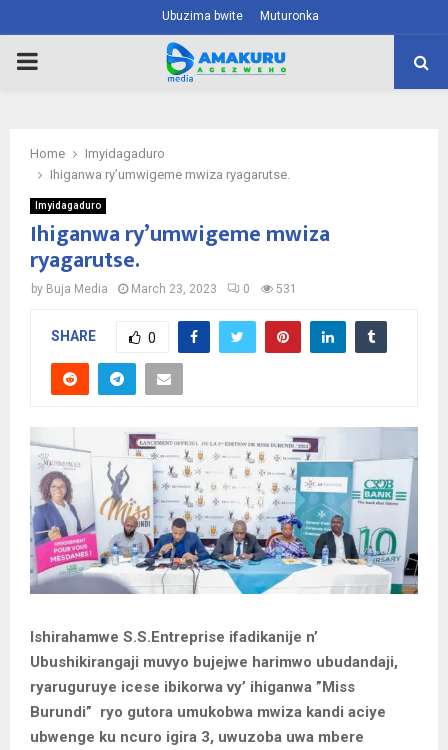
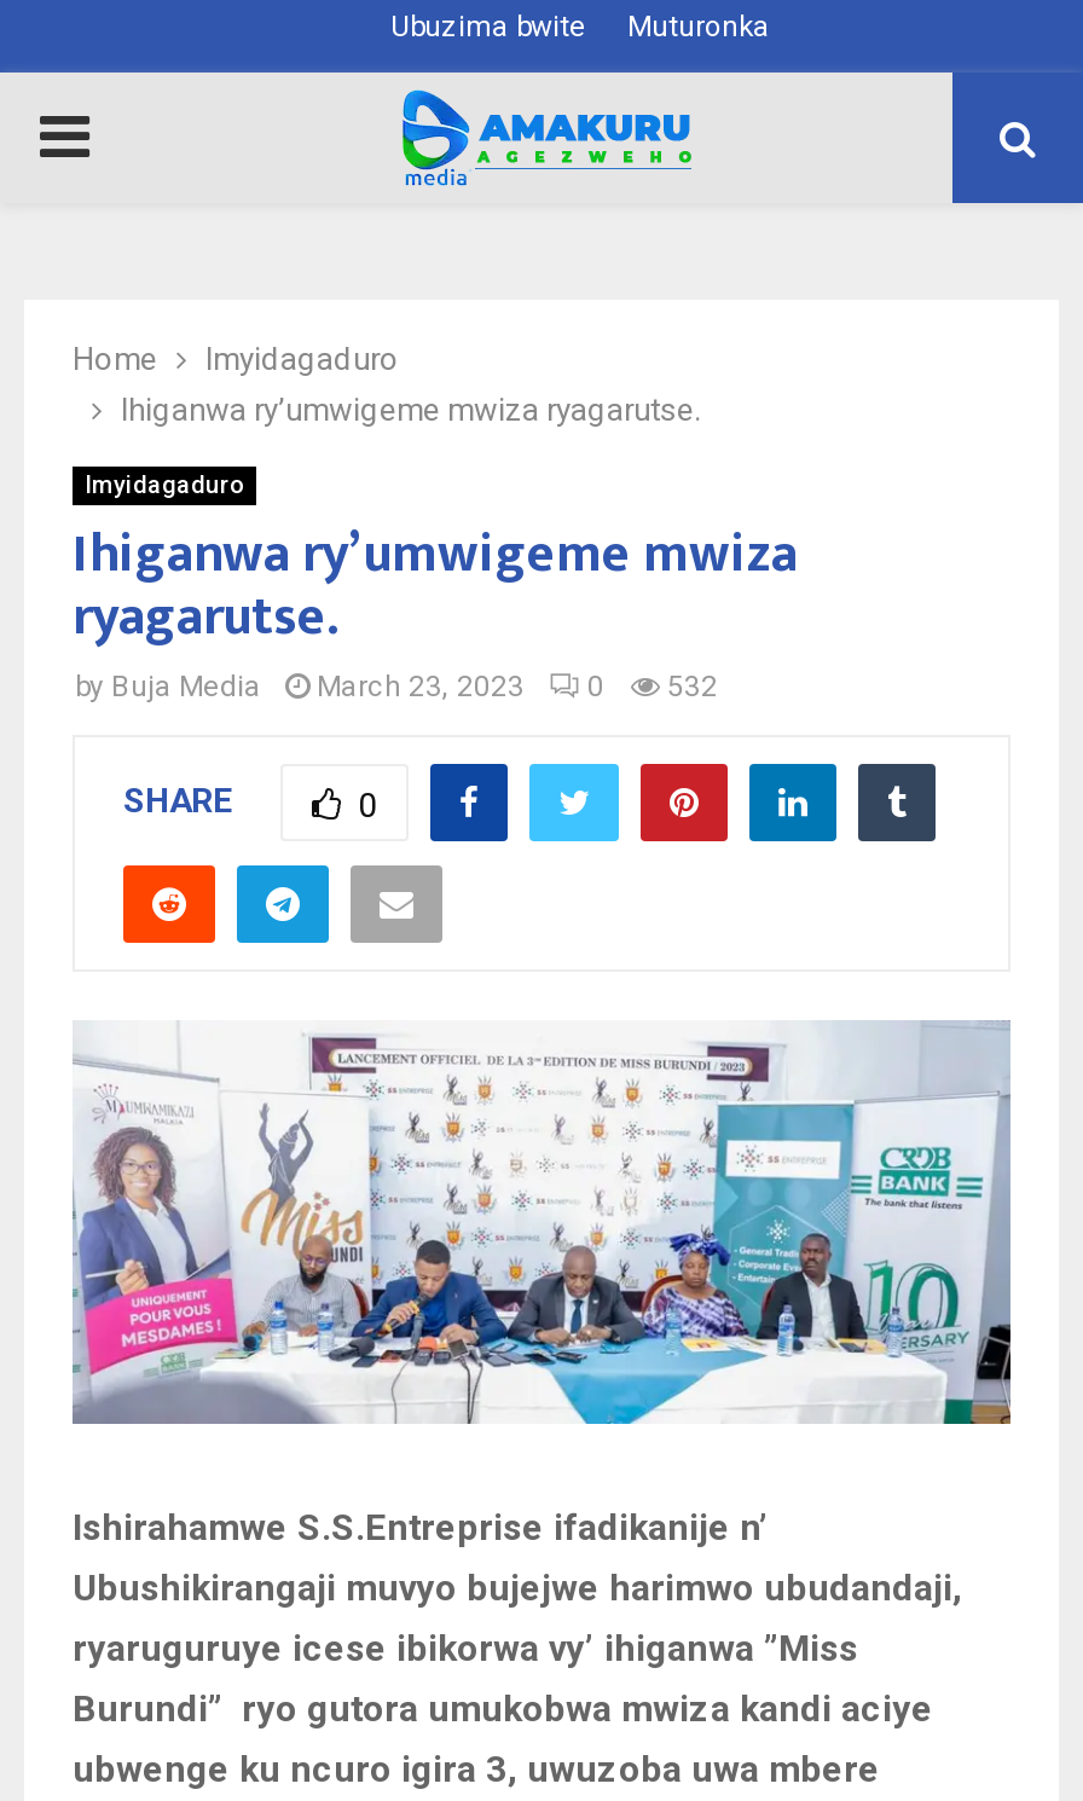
[31,282,297,296] by Buja Media March 23, 2023 0 531 -> [75,670,718,703] by Buja Media March 23, 2023 0 532

